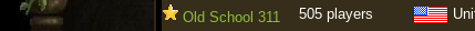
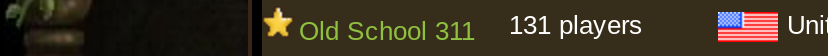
[182,6,373,25] Old School 311 505 players -> [299,10,643,46] Old School 311 131 players

